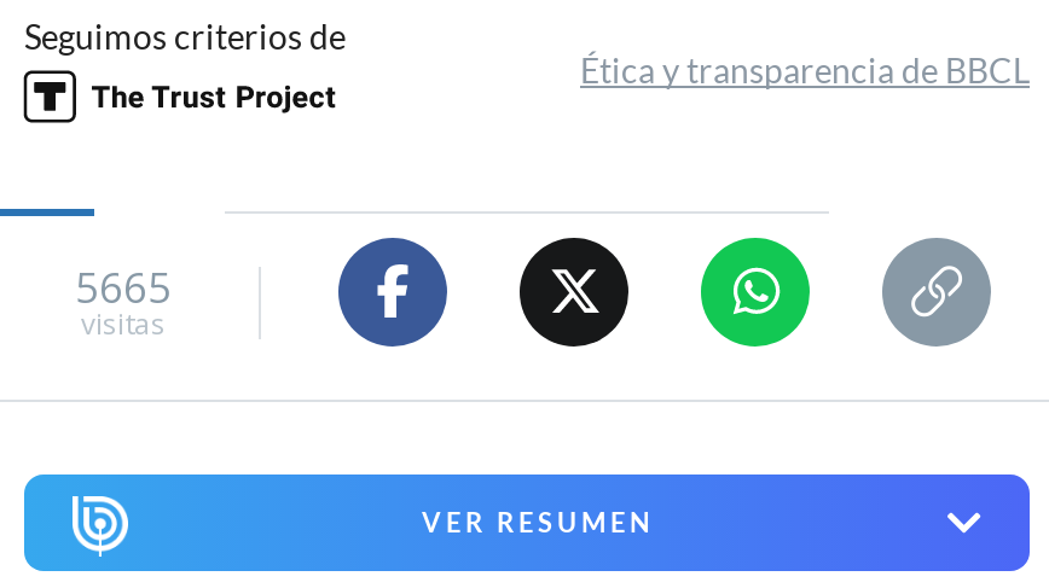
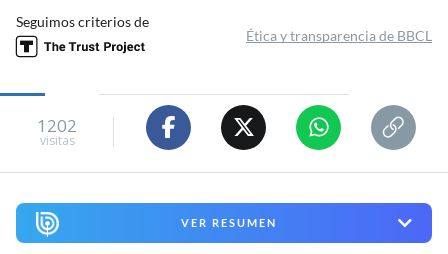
[75,260,172,315] 5665 -> [37,114,77,137] 1202

